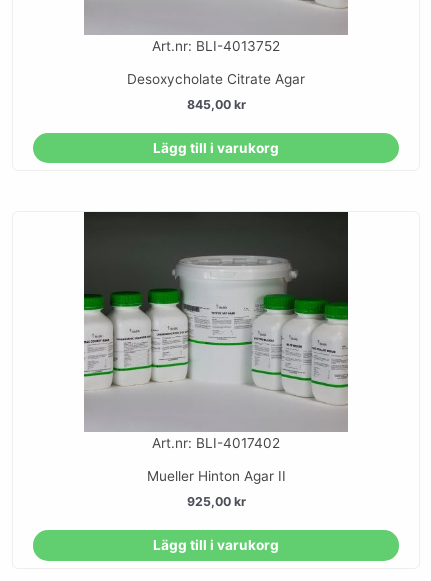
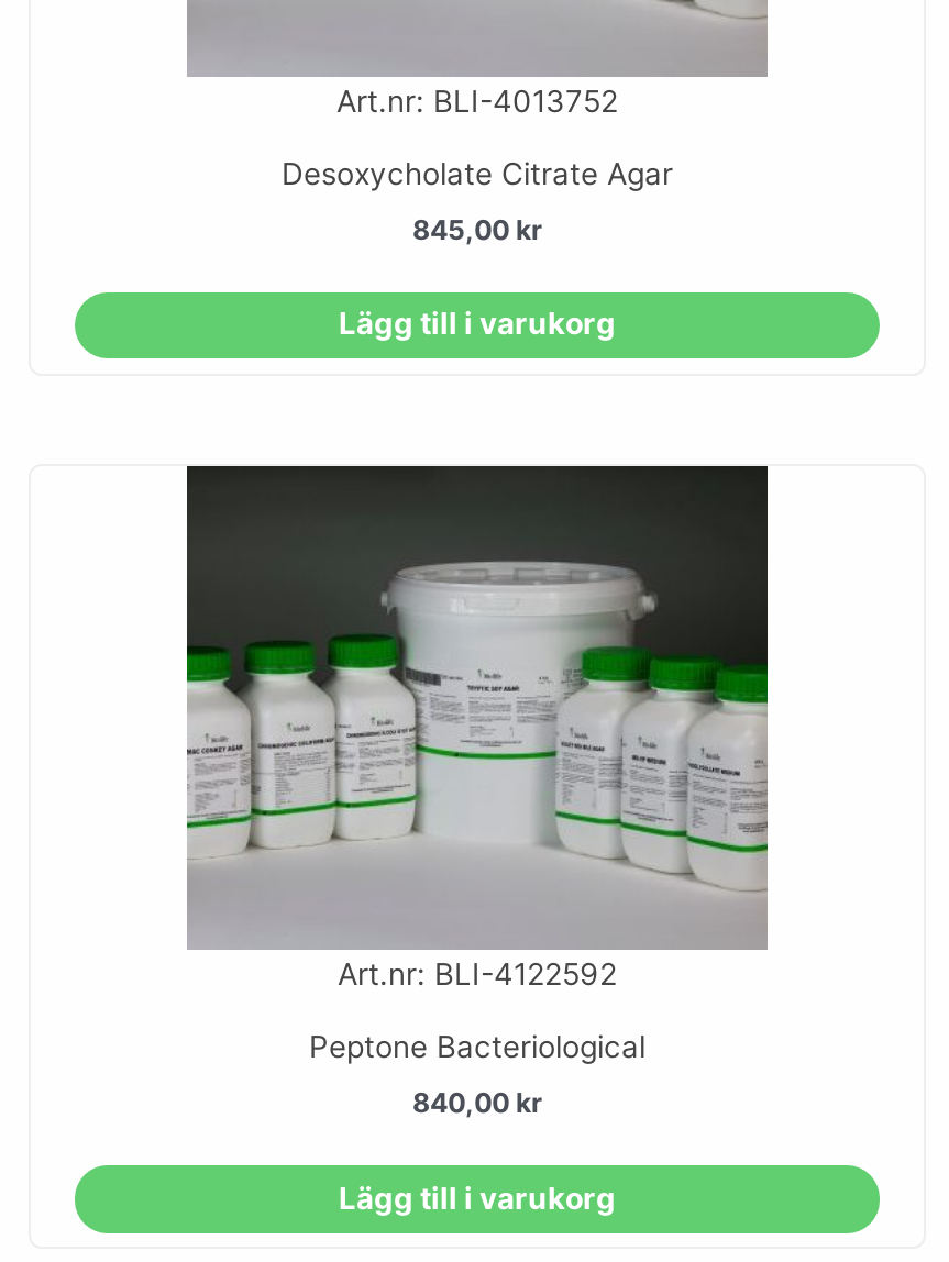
[152,435,280,451] Art.nr: BLI-4017402 -> [338,957,617,992] Art.nr: BLI-4122592
[146,468,285,484] Mueller Hinton Agar II -> [309,1029,645,1065] Peptone Bacteriological
[186,494,245,509] 925,00 kr -> [412,1086,542,1119] 840,00 kr

